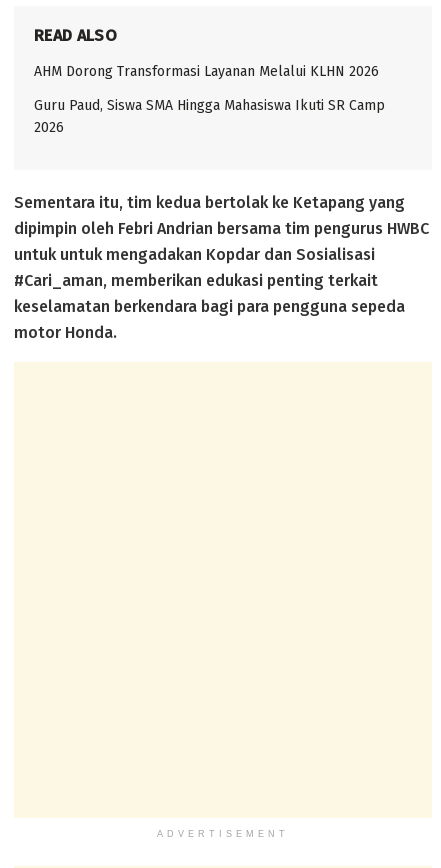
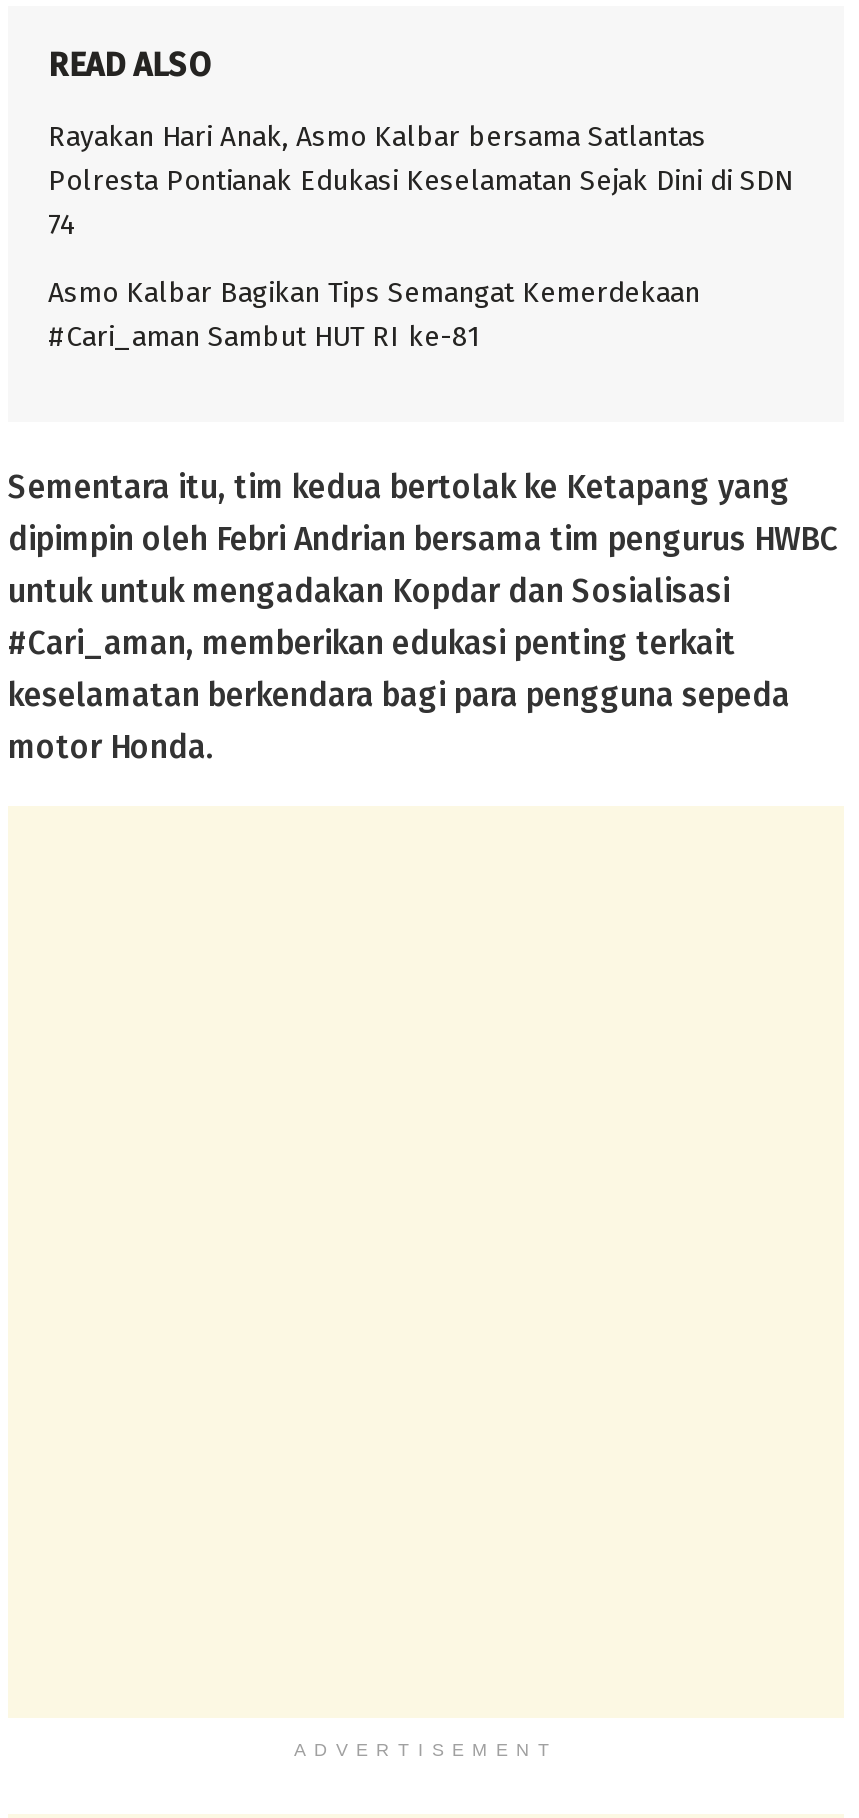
[34,62,379,79] AHM Dorong Transformasi Layanan Melalui KLHN 2026 -> [48,119,794,241] Rayakan Hari Anak, Asmo Kalbar bersama Satlantas | Polresta Pontianak Edukasi Keselamatan Sejak Dini di SDN | 74
[34,96,385,135] Guru Paud, Siswa SMA Hingga Mahasiswa Ikuti SR Camp | 2026 -> [48,275,700,353] Asmo Kalbar Bagikan Tips Semangat Kemerdekaan | #Cari_aman Sambut HUT RI ke-81

